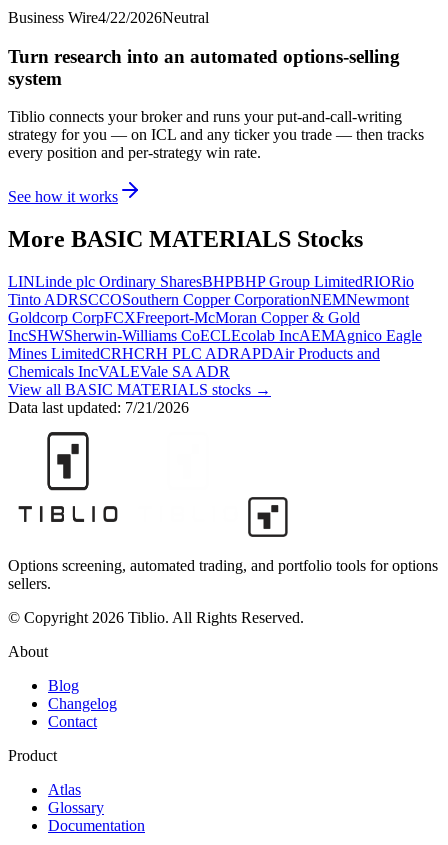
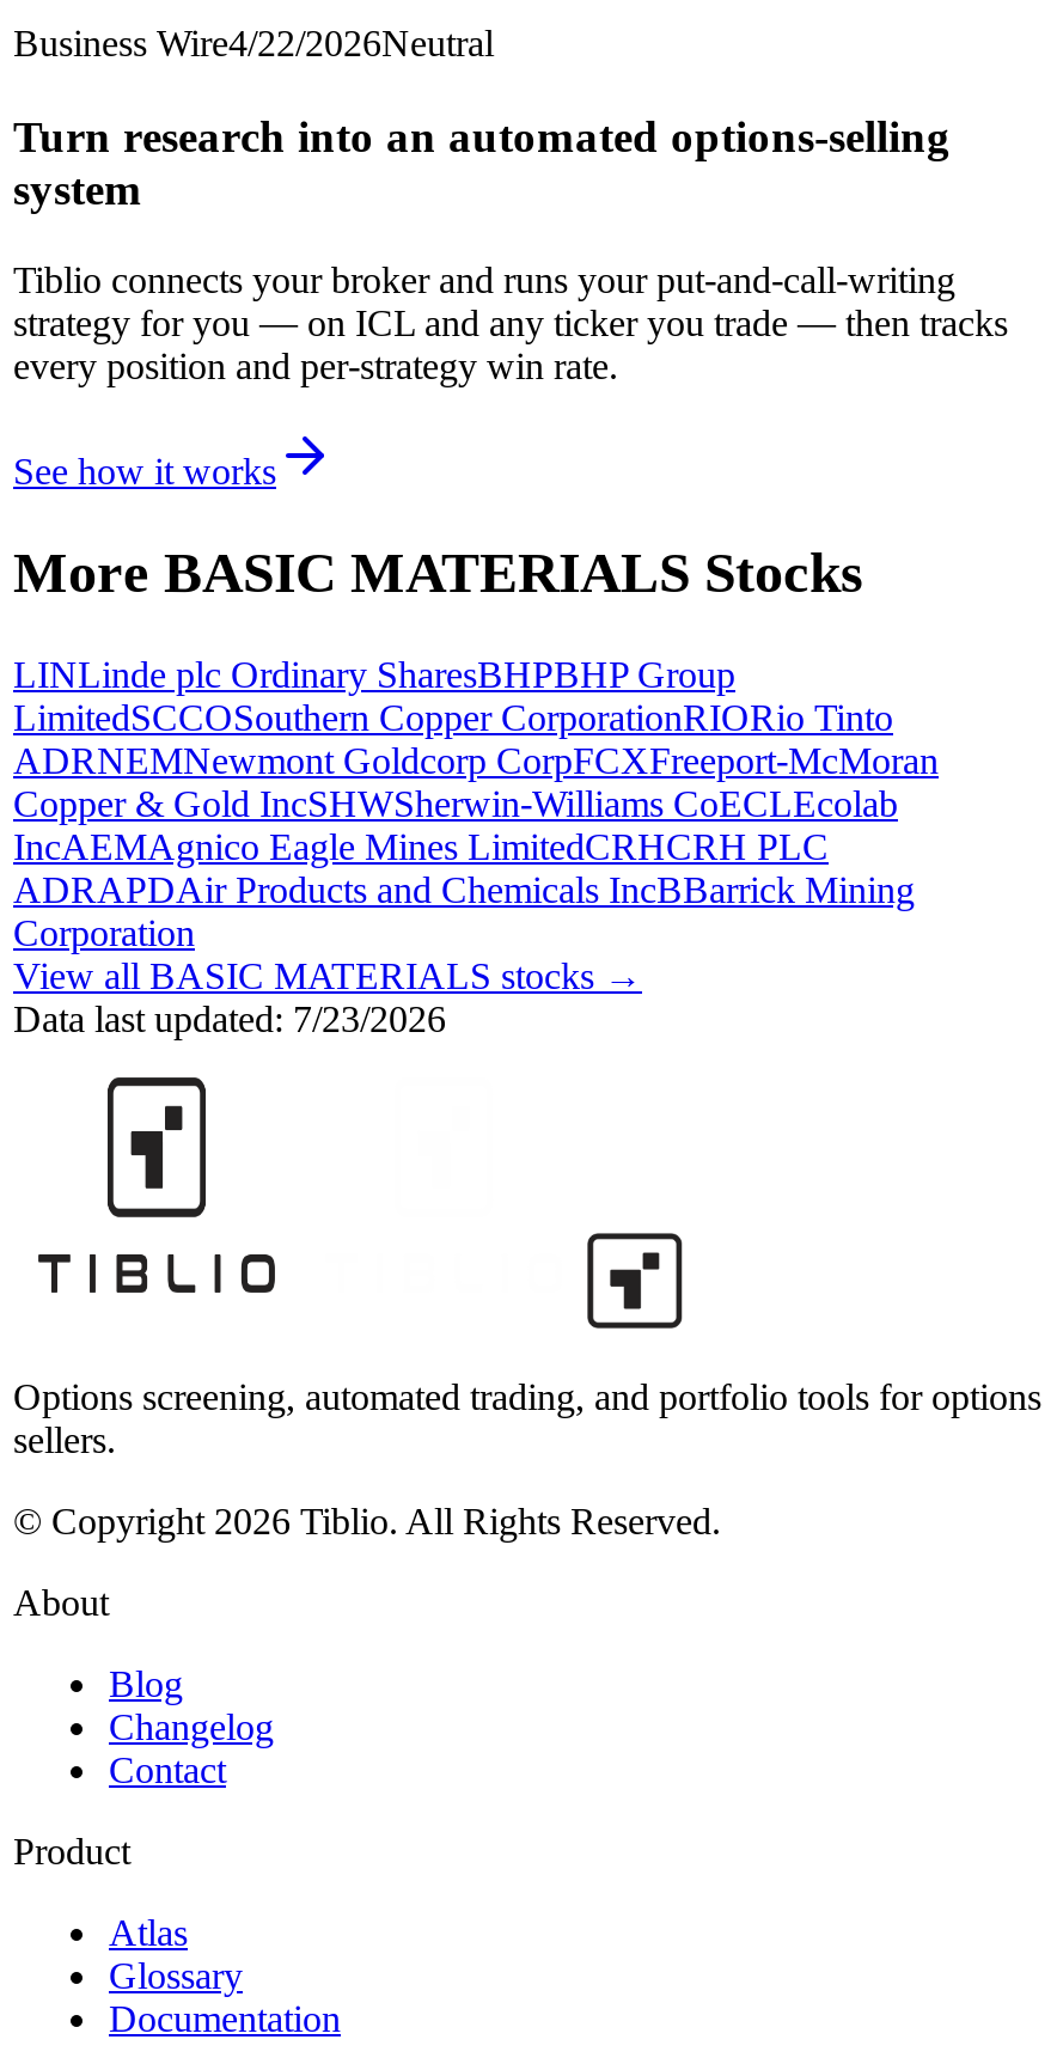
[8,273,422,380] LINLinde plc Ordinary SharesBHPBHP Group LimitedRIORio | Tinto ADRSCCOSouthern Copper CorporationNEMNewmont | Goldcorp CorpFCXFreeport-McMoran Copper & Gold | IncSHWSherwin-Williams CoECLEcolab IncAEMAgnico Eagle | Mines LimitedCRHCRH PLC ADRAPDAir Products and | Chemicals IncVALEVale SA ADR -> [13,655,939,954] LINLinde plc Ordinary SharesBHPBHP Group | LimitedSCCOSouthern Copper CorporationRIORio Tinto | ADRNEMNewmont Goldcorp CorpFCXFreeport-McMoran | Copper & Gold IncSHWSherwin-Williams CoECLEcolab | IncAEMAgnico Eagle Mines LimitedCRHCRH PLC | ADR APDAir Products and Chemicals IncBBarrick Mining | Corporation
[8,399,189,416] Data last updated: 7/21/2026 -> [13,999,446,1040] Data last updated: 7/23/2026

